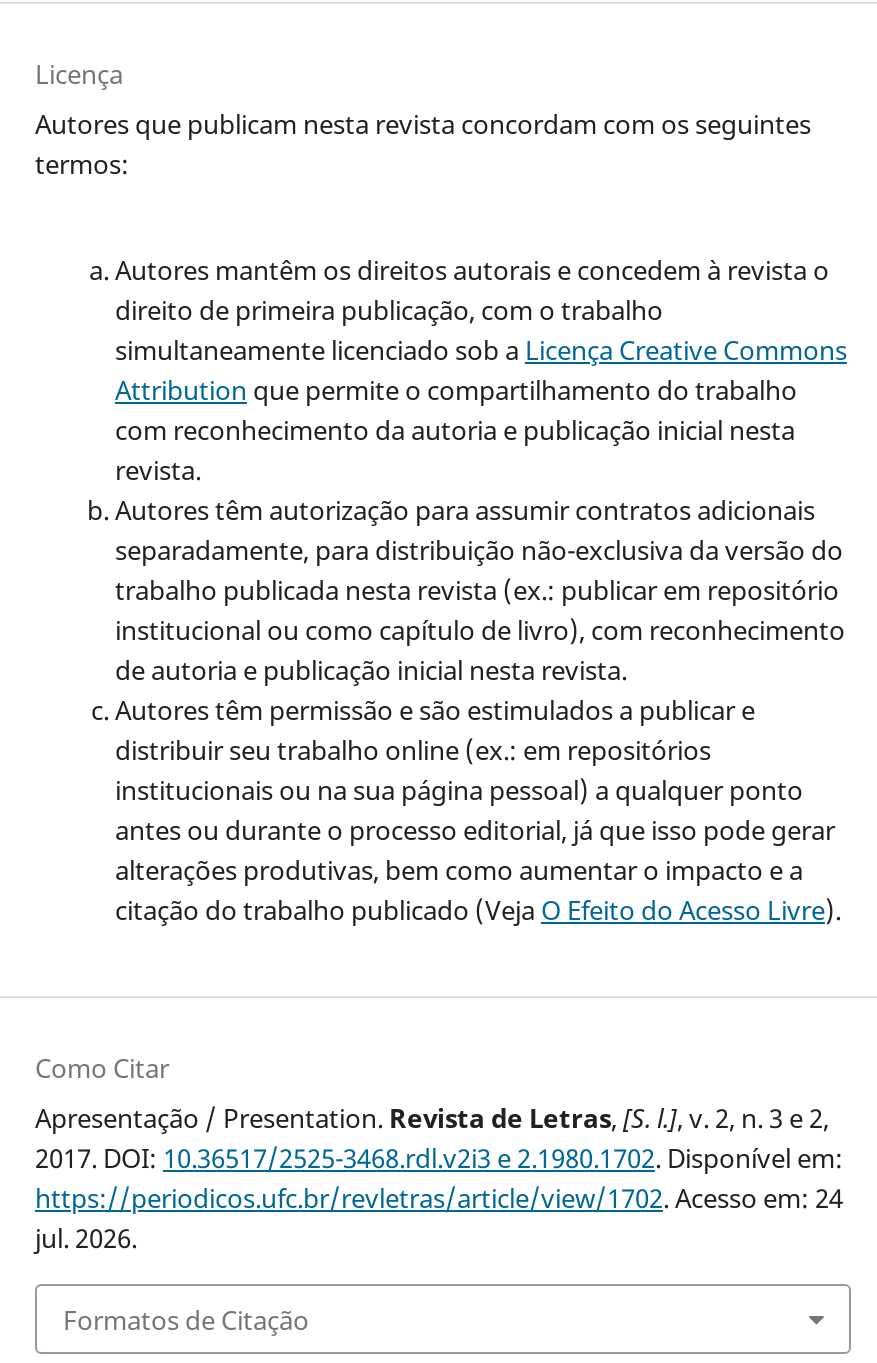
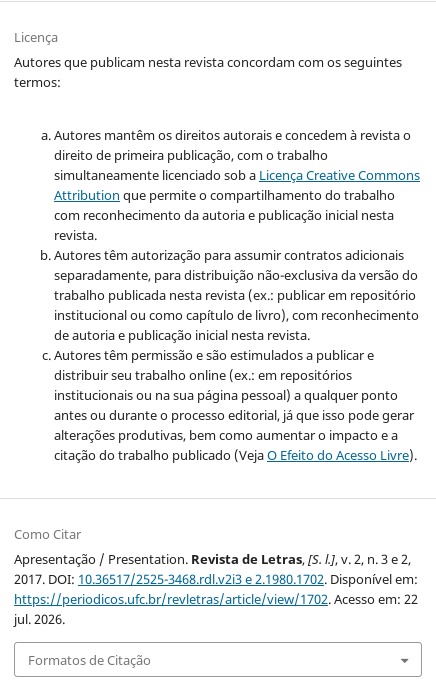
[35,1181,843,1217] https://periodicos.ufc.br/revletras/article/view/1702. Acesso em: 24 -> [14,590,418,608] https://periodicos.ufc.br/revletras/article/view/1702. Acesso em: 22

